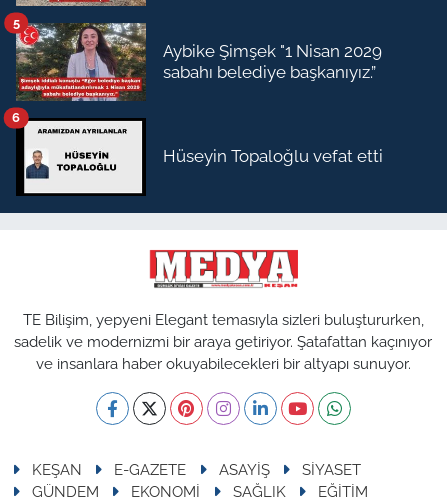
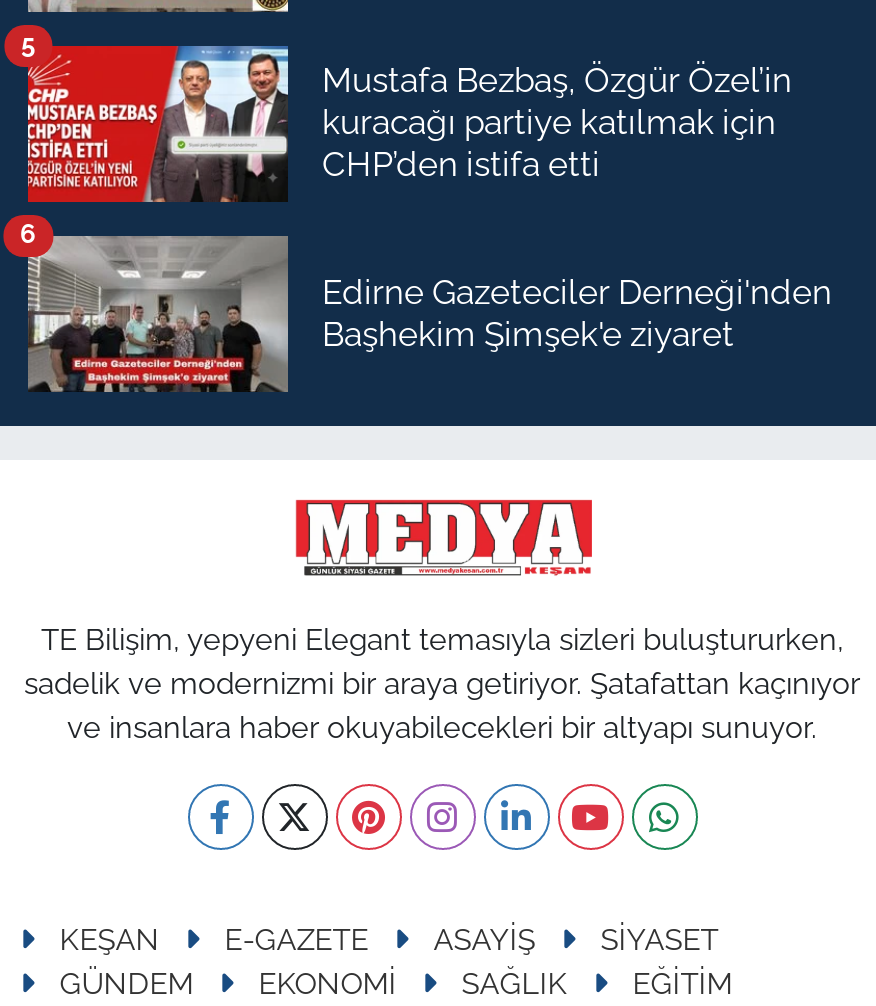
[15,22,382,102] [image] | Aybike Şimşek "1 Nisan 2029 | sabahı belediye başkanıyız.” -> [26,44,792,204] [image] | Mustafa Bezbaş, Özgür Özel’in | kuracağı partiye katılmak için | CHP’den istifa etti
[16,118,383,196] [image] | Hüseyin Topaloğlu vefat etti -> [26,234,832,394] [image] | Edirne Gazeteciler Derneği'nden | Başhekim Şimşek'e ziyaret

